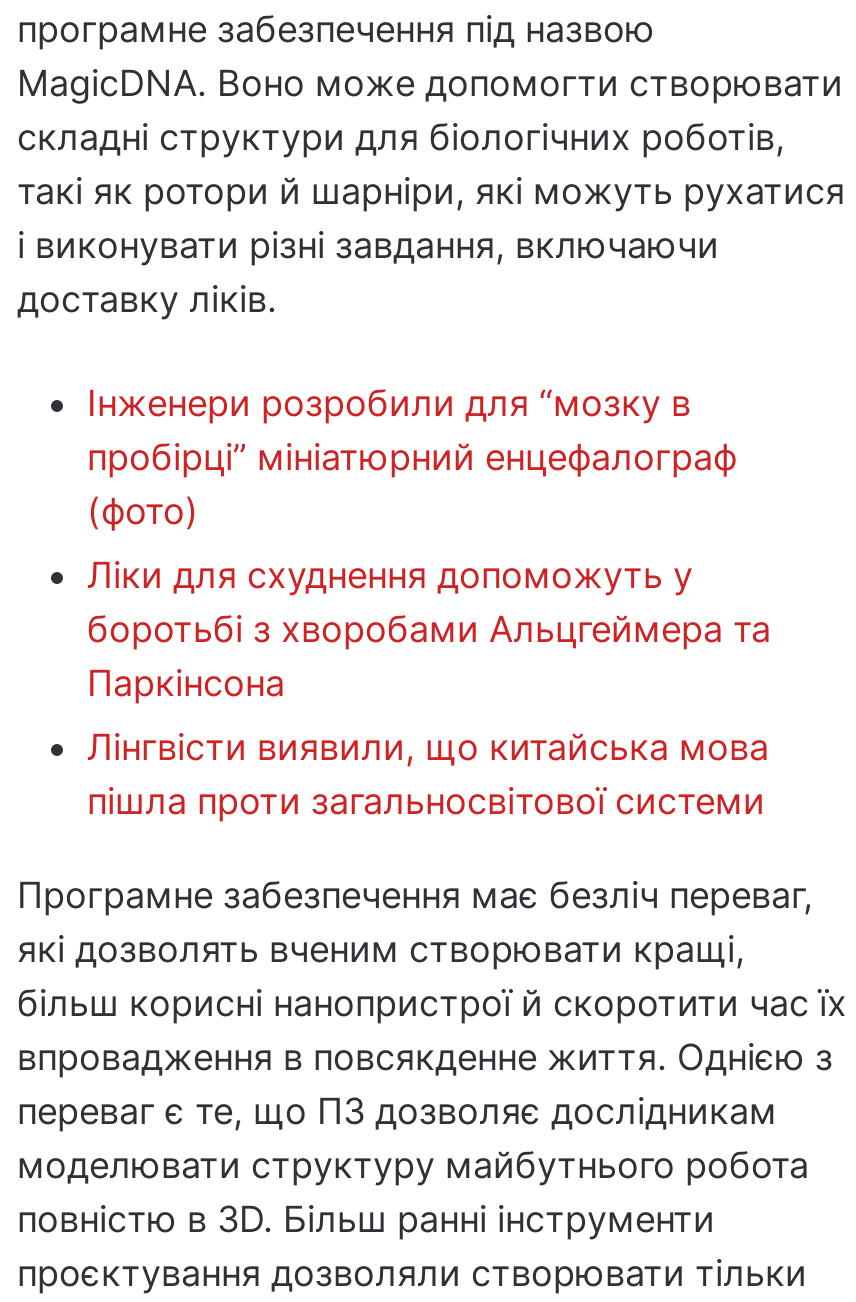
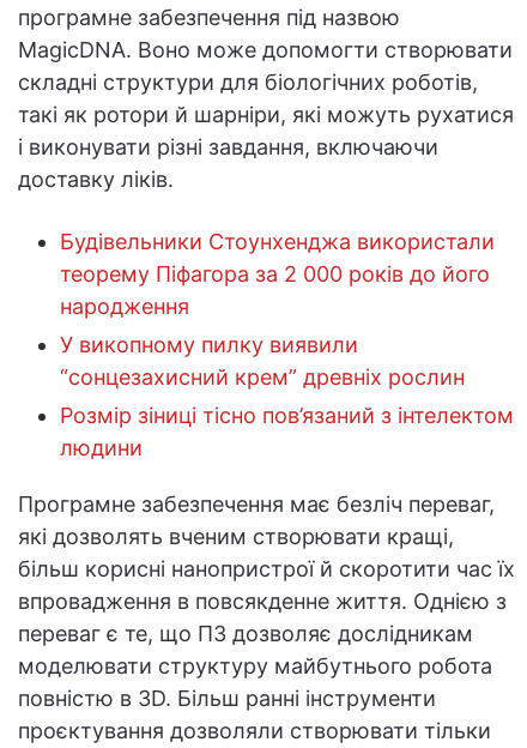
[87,382,737,532] Інженери розробили для “мозку в | пробірці” мініатюрний енцефалограф | (фото) -> [60,229,495,319] Будівельники Стоунхенджа використали | теорему Піфагора за 2 000 років до його | народження
[87,554,771,704] Ліки для схуднення допоможуть у | боротьбі з хворобами Альцгеймера та | Паркінсона -> [60,332,465,390] У викопному пилку виявили | “сонцезахисний крем” древніх рослин
[87,726,769,822] Лінгвісти виявили, що китайська мова | пішла проти загальносвітової системи -> [60,403,514,461] Розмір зіниці тісно пов’язаний з інтелектом | людини

